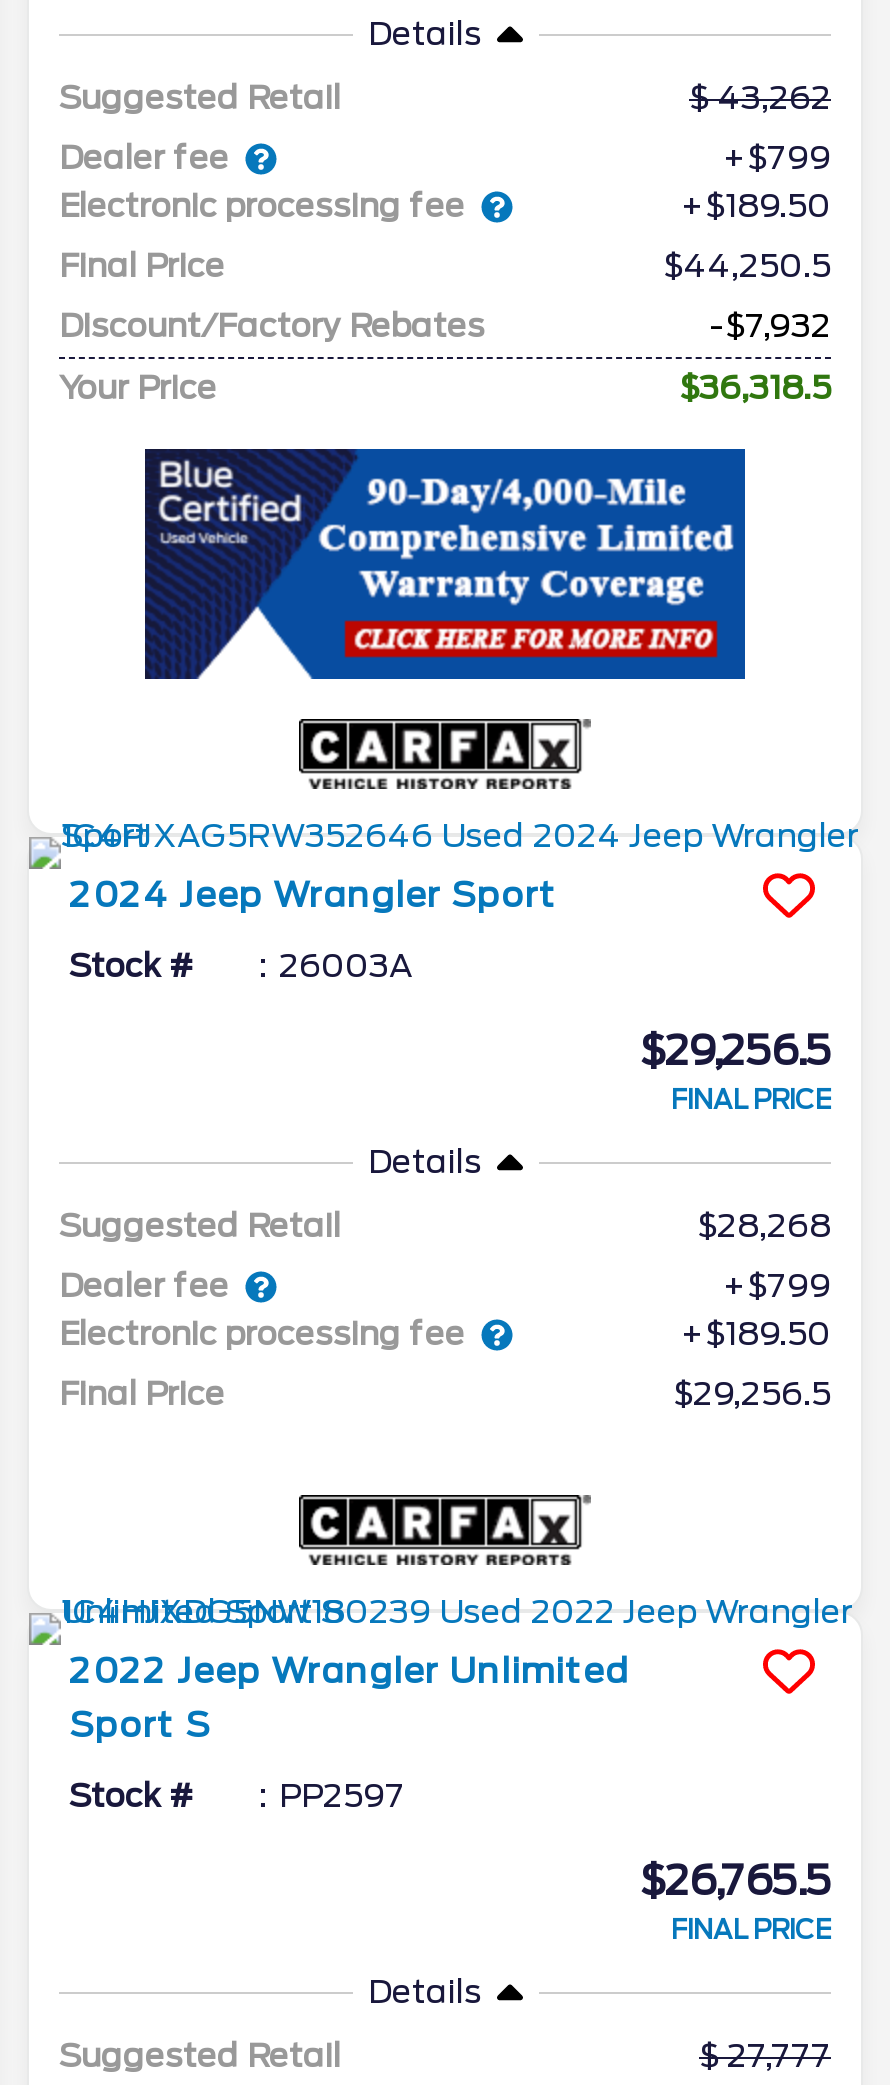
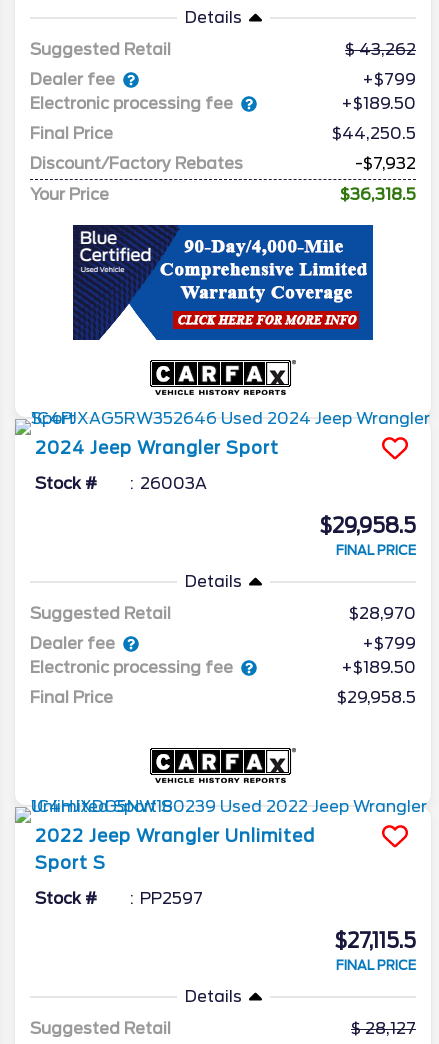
[639,1027,831,1075] $29,256.5 -> [319,514,416,538] $29,958.5
[697,1207,831,1245] $28,268 -> [349,604,416,623] $28,970
[673,1375,831,1413] $29,256.5 -> [337,688,416,707] $29,958.5
[639,1857,831,1905] $26,765.5 -> [334,929,416,953] $27,115.5
[719,2037,831,2075] 27,777 -> [361,1019,416,1038] 28,127

